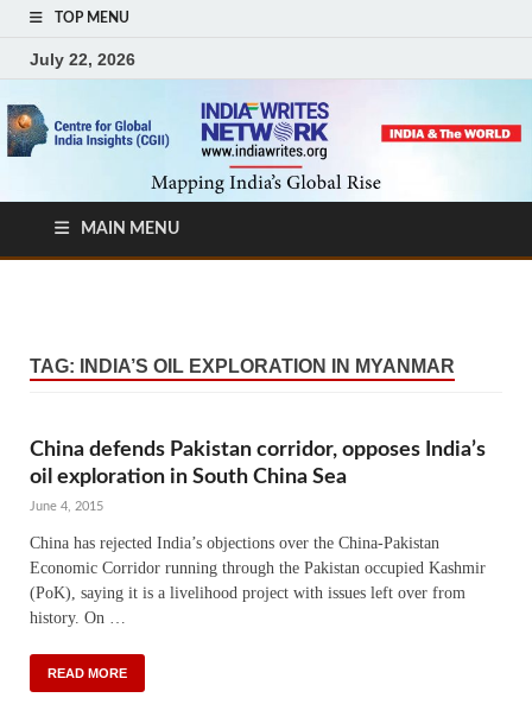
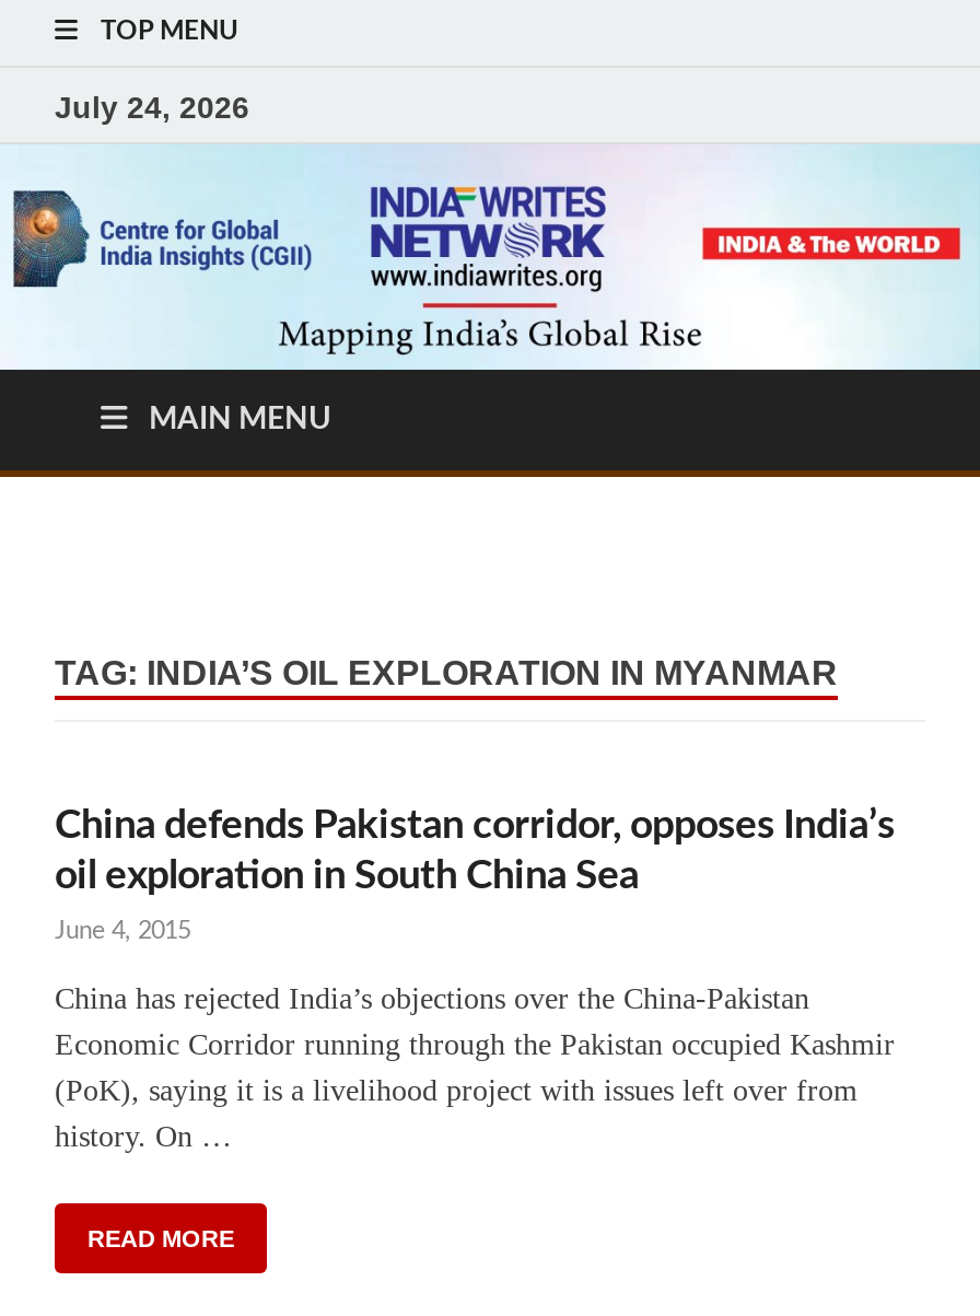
[30,49,135,68] July 22, 2026 -> [55,89,249,124] July 24, 2026

